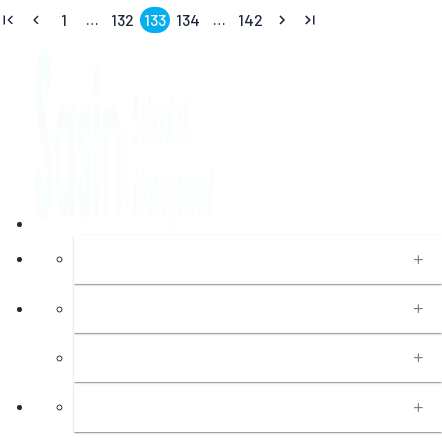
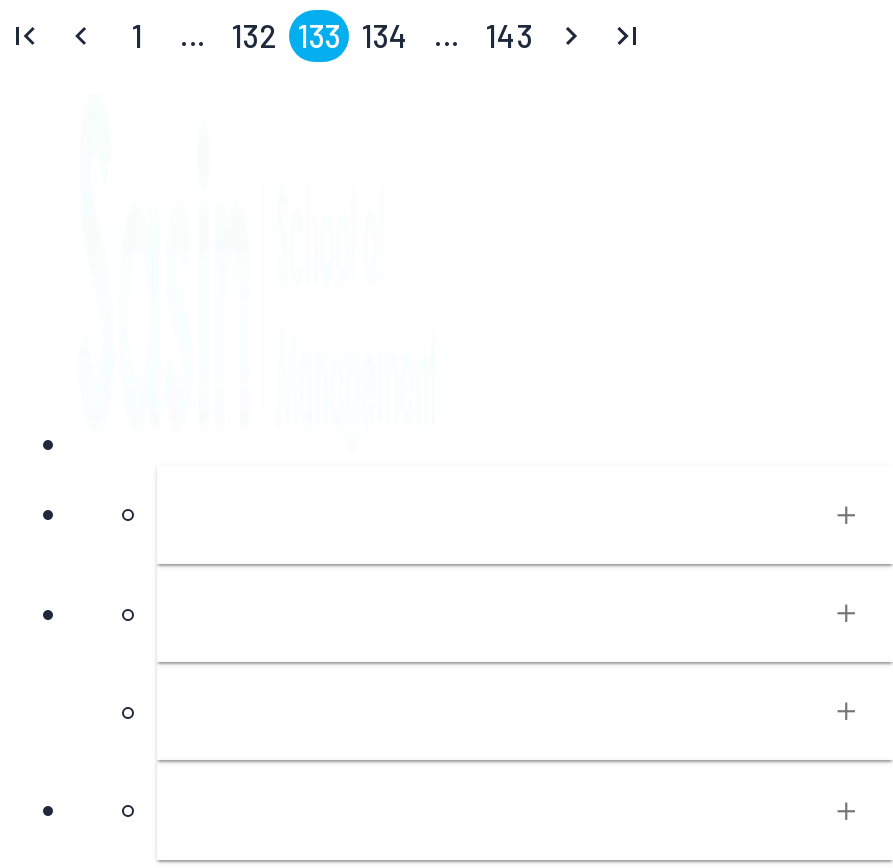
[238,10,263,29] 142 -> [485,16,533,54] 143

